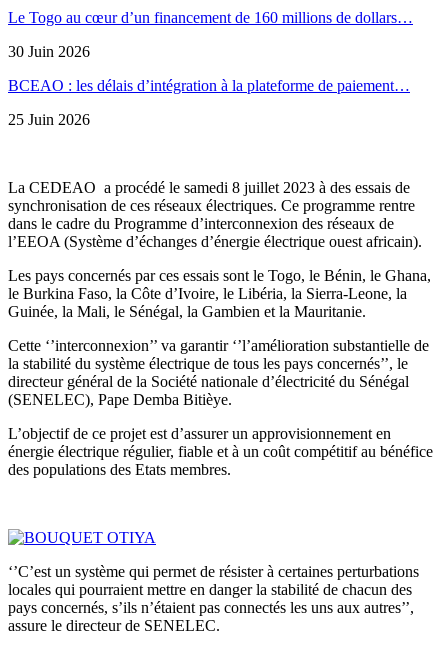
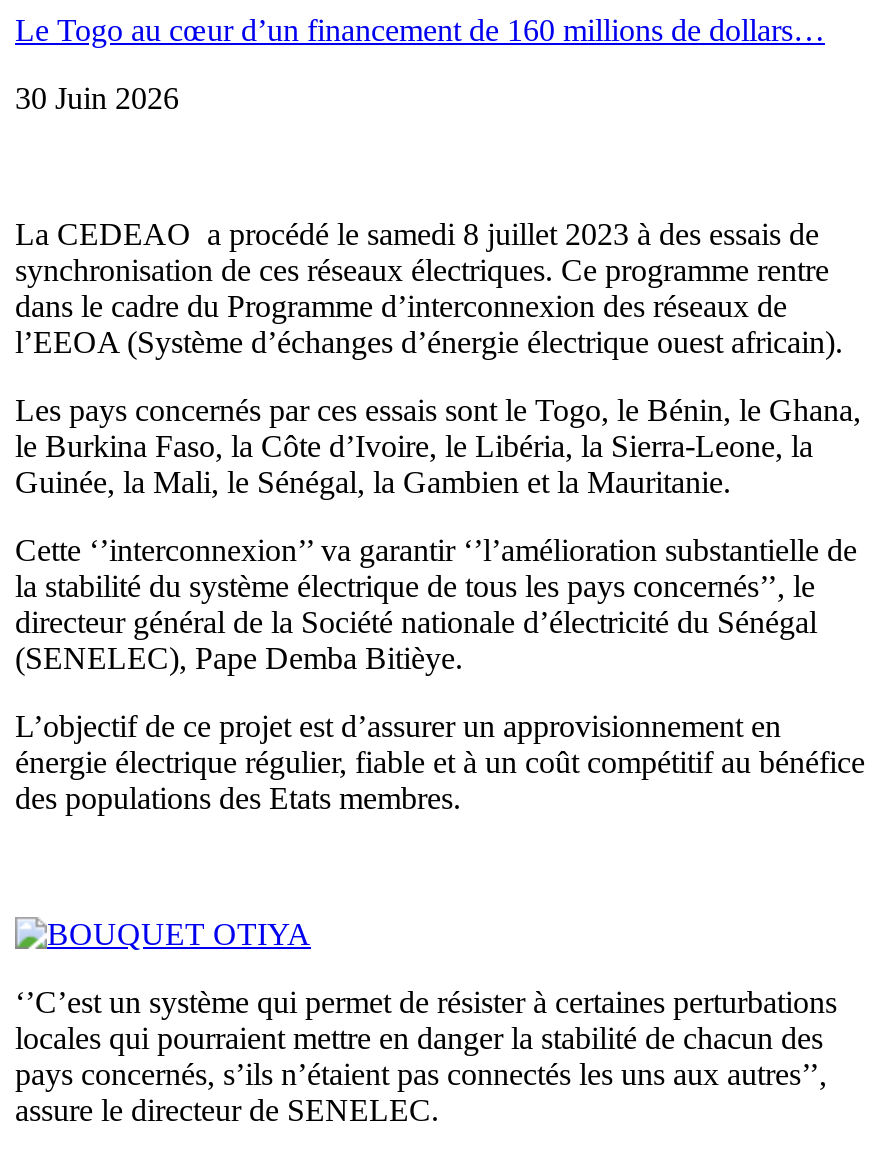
[8,77,410,128] BCEAO : les délais d’intégration à la plateforme de paiement… | 25 Juin 2026 -> none

